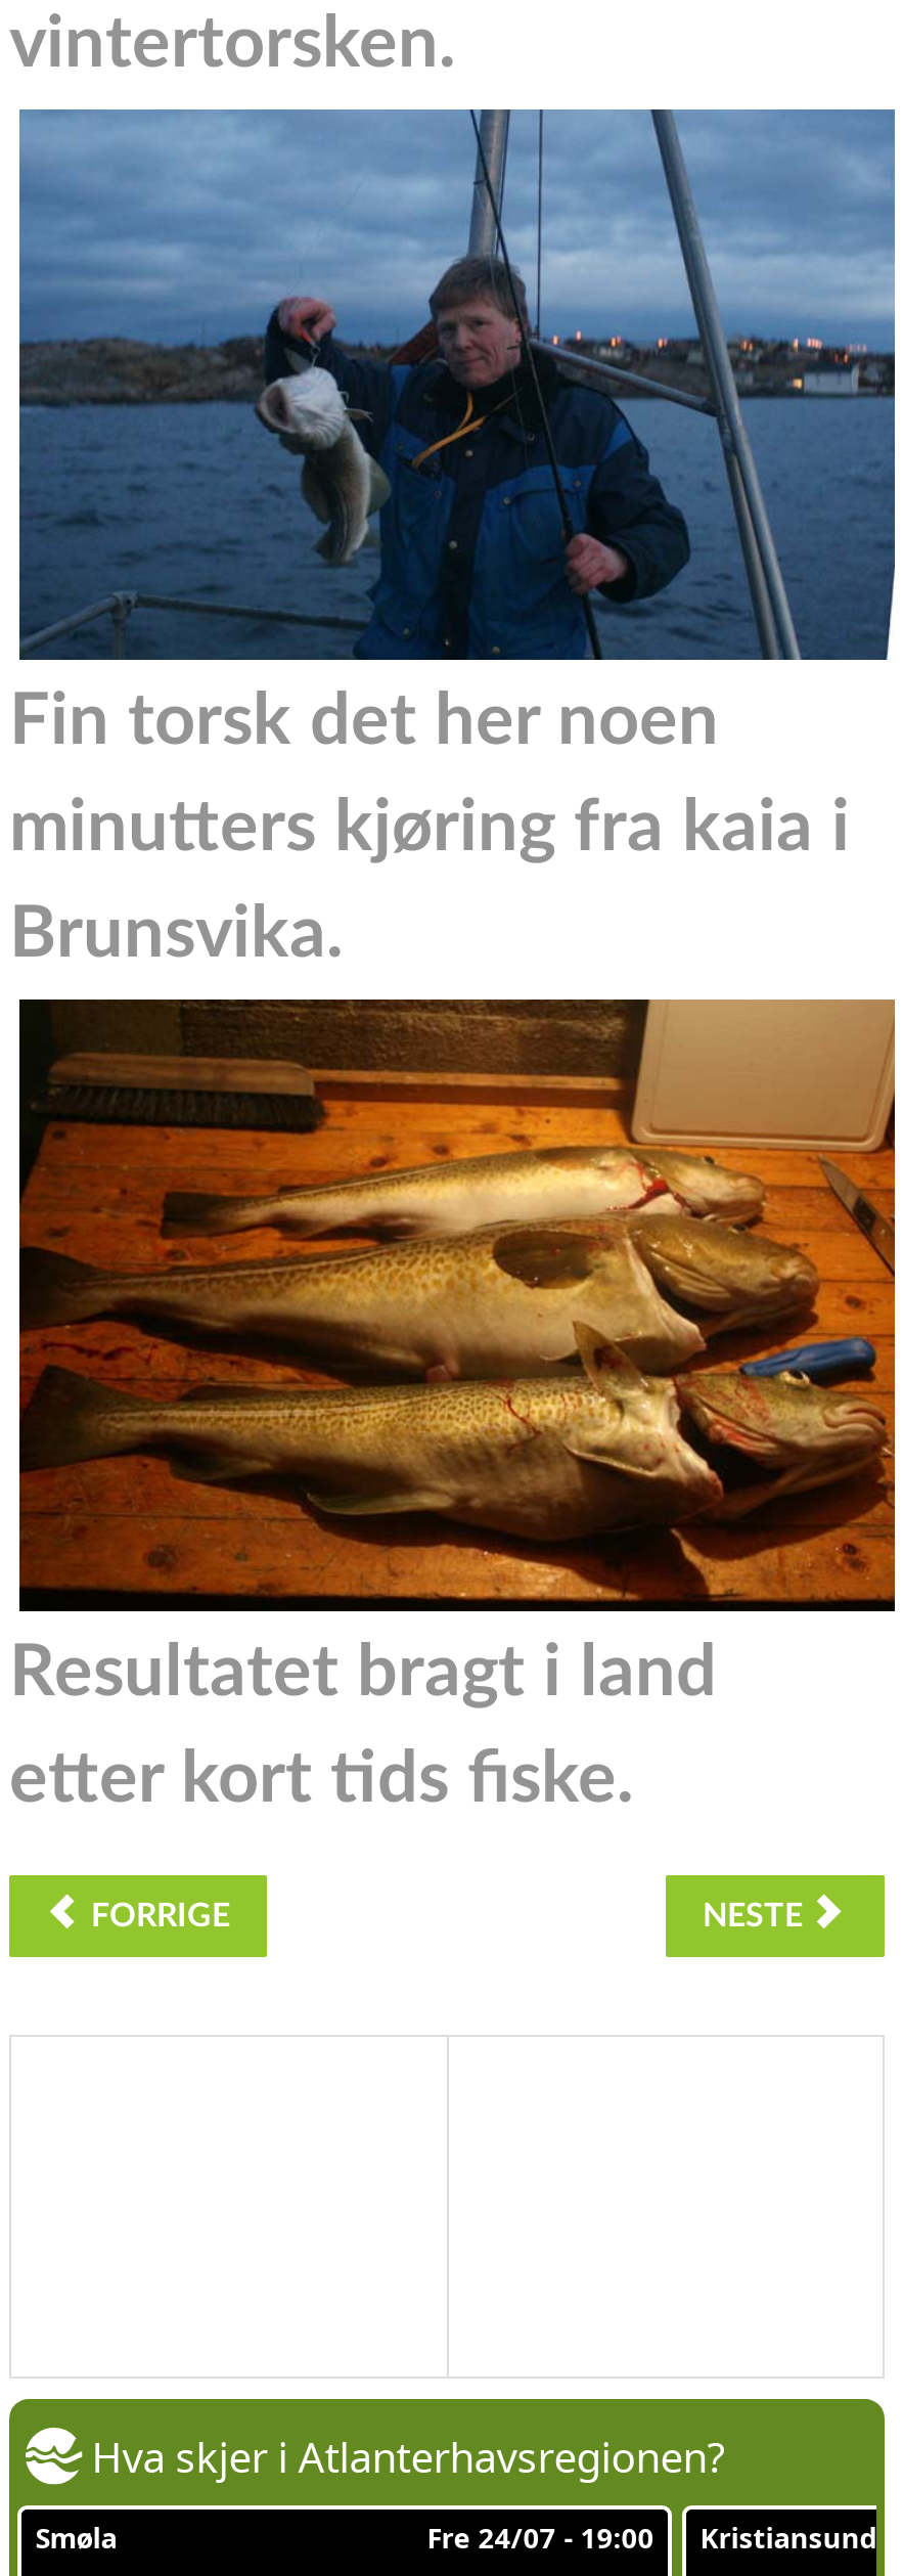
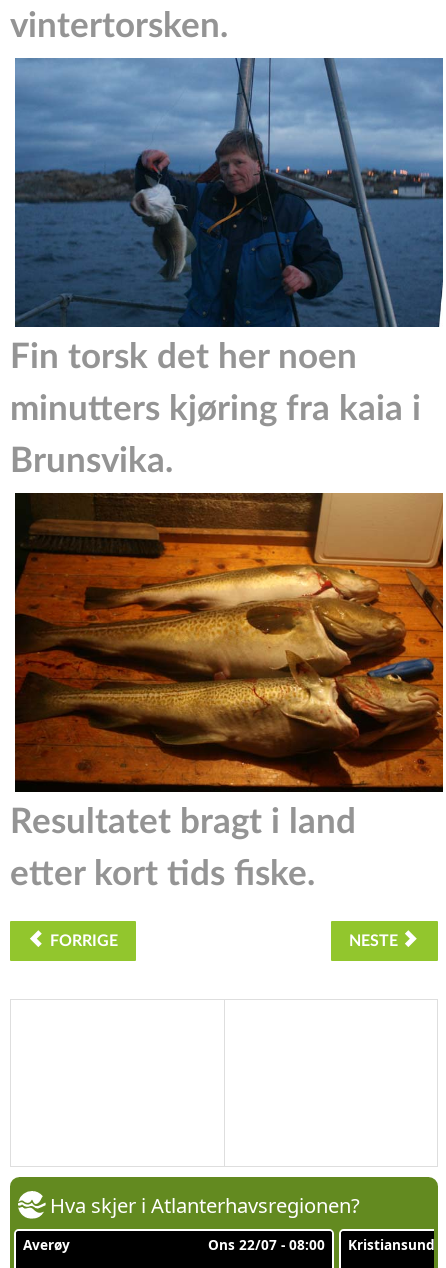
[35,2517,654,2556] Smøla | Fre 24/07 - 19:00 -> [23,1235,325,1254] Averøy | Ons 22/07 - 08:00

